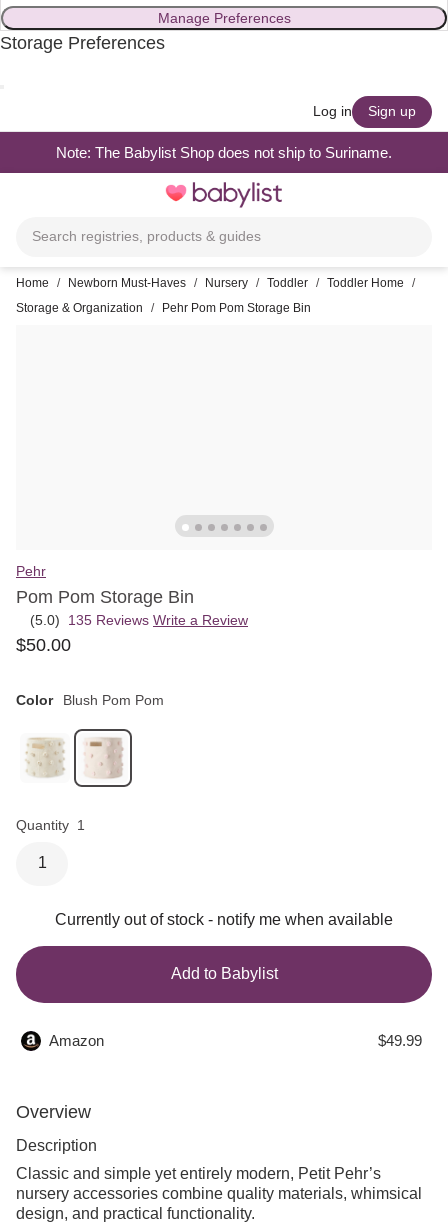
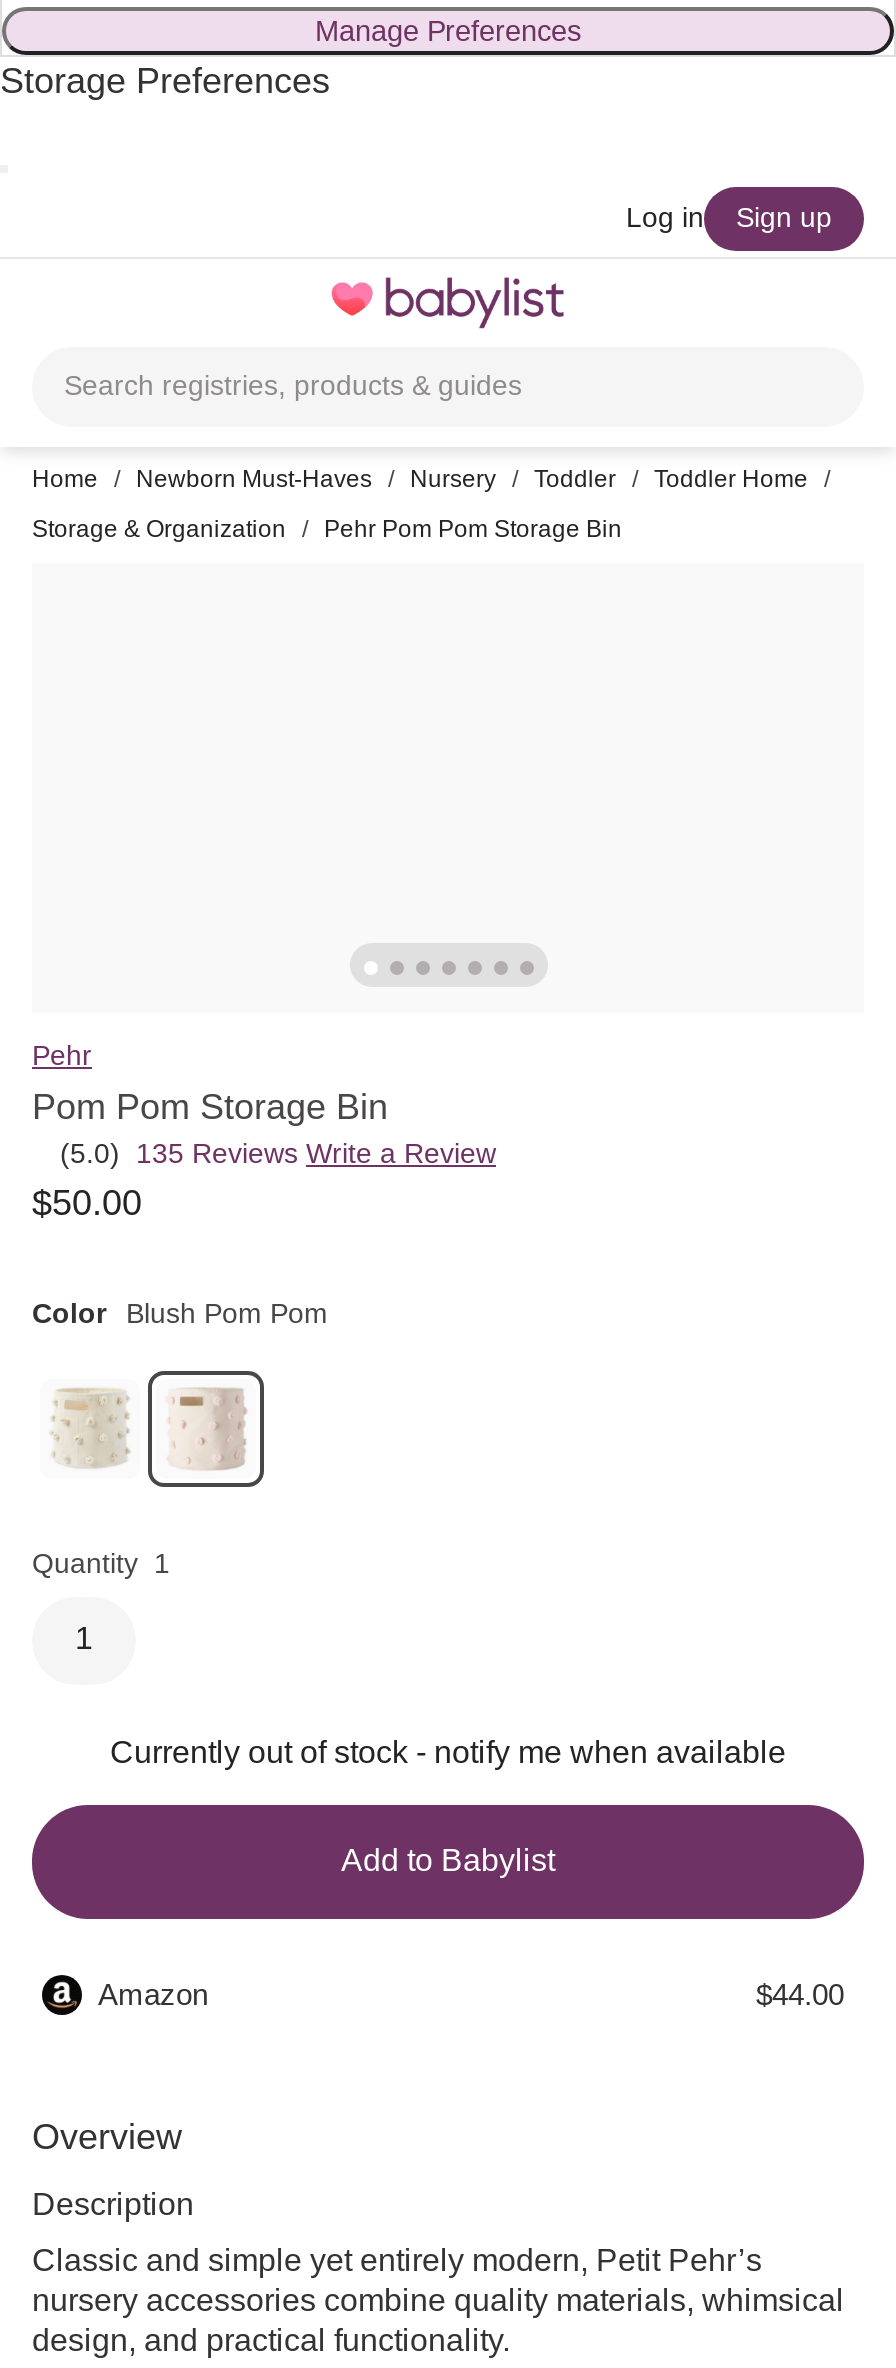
[56,143,392,160] Note: The Babylist Shop does not ship to Suriname. -> none
[378,1032,422,1049] $49.99 -> [756,1977,844,2011] $44.00

